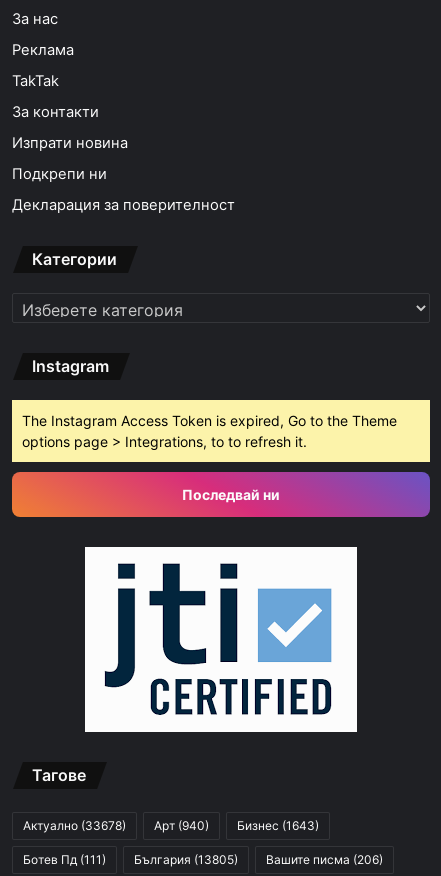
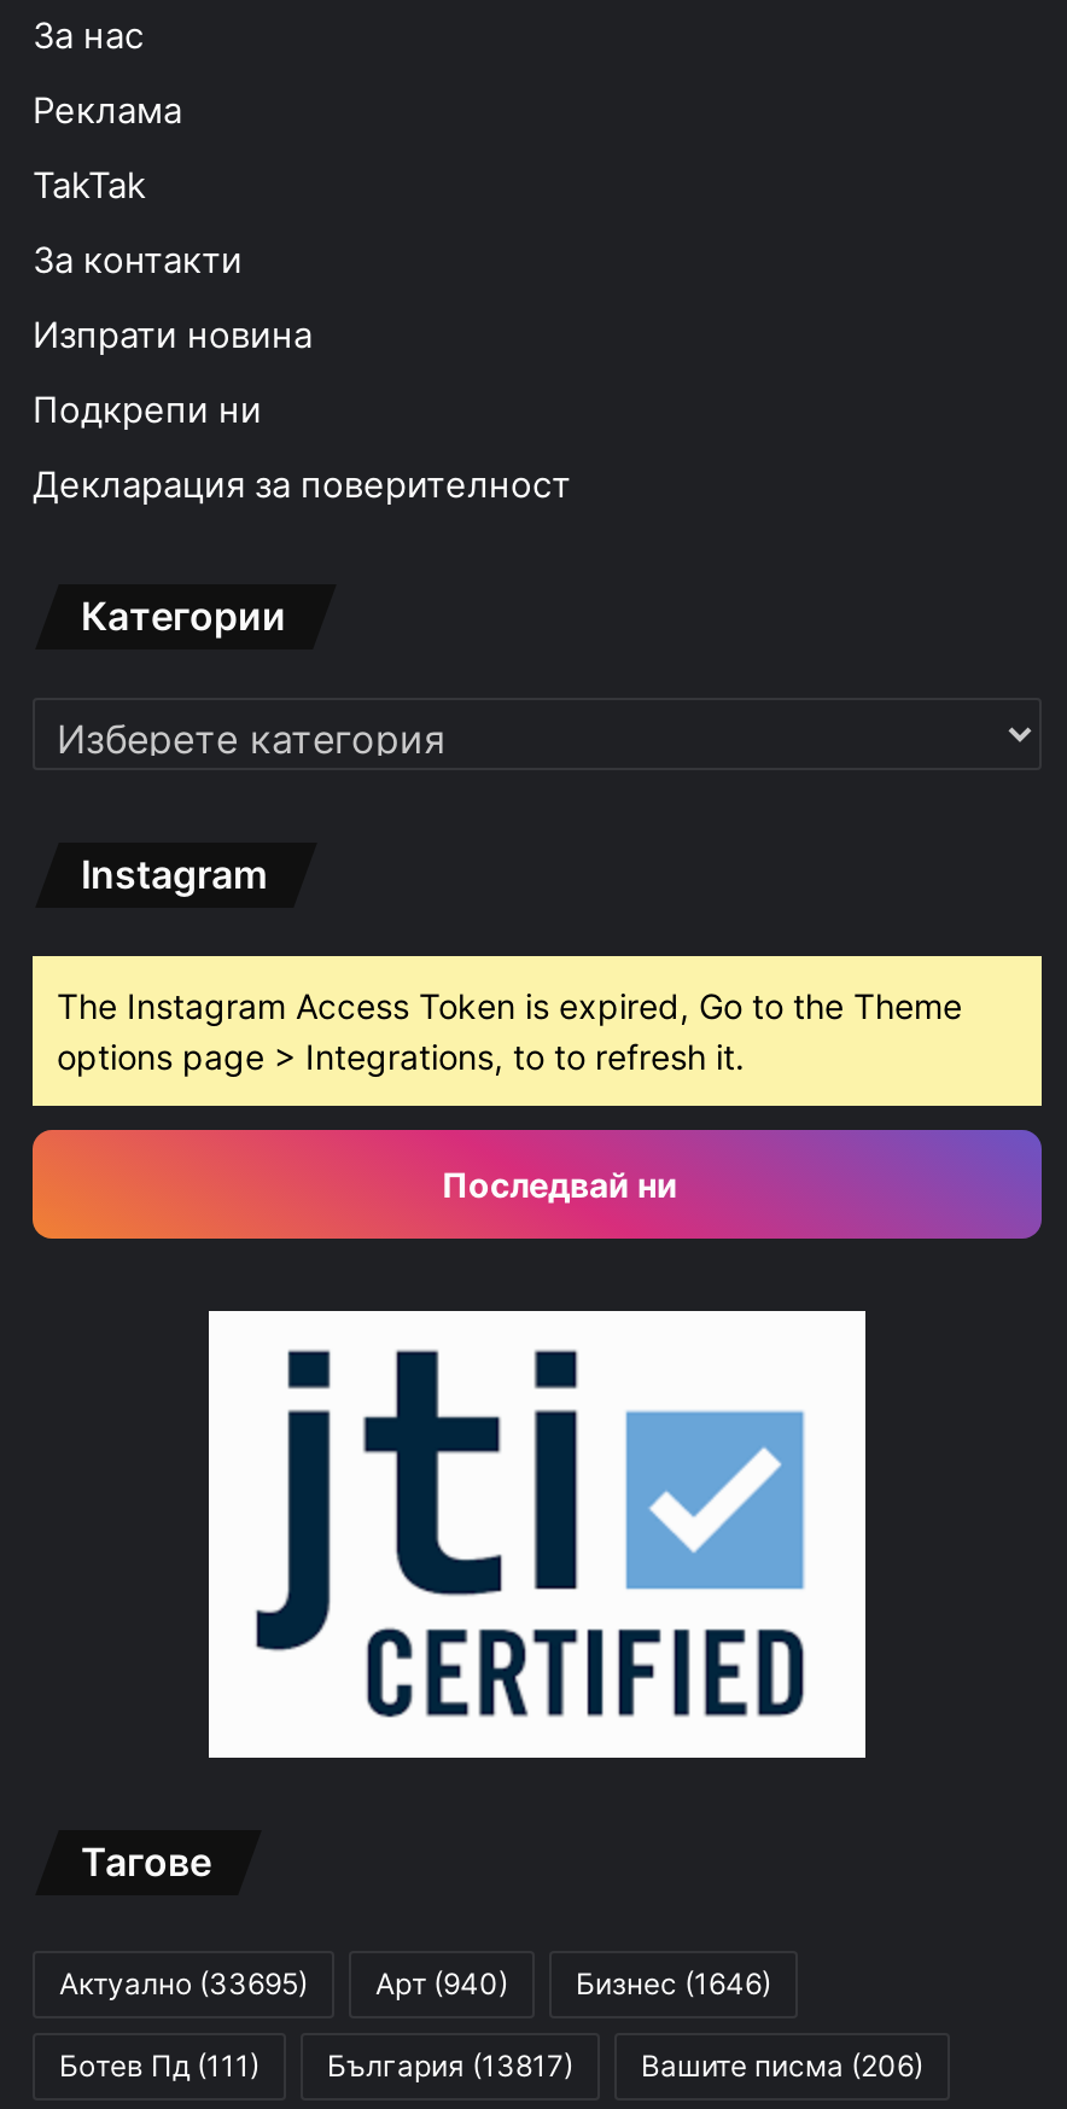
[23,818,126,833] Актуално (33678) -> [59,1965,308,2001] Актуално (33695)
[237,818,319,833] Бизнес (1643) -> [576,1965,771,2001] Бизнес (1646)
[23,852,383,867] Ботев Пд (111) България (13805) Вашите писма (206) -> [59,2047,923,2083] Ботев Пд (111) България (13817) Вашите писма (206)

